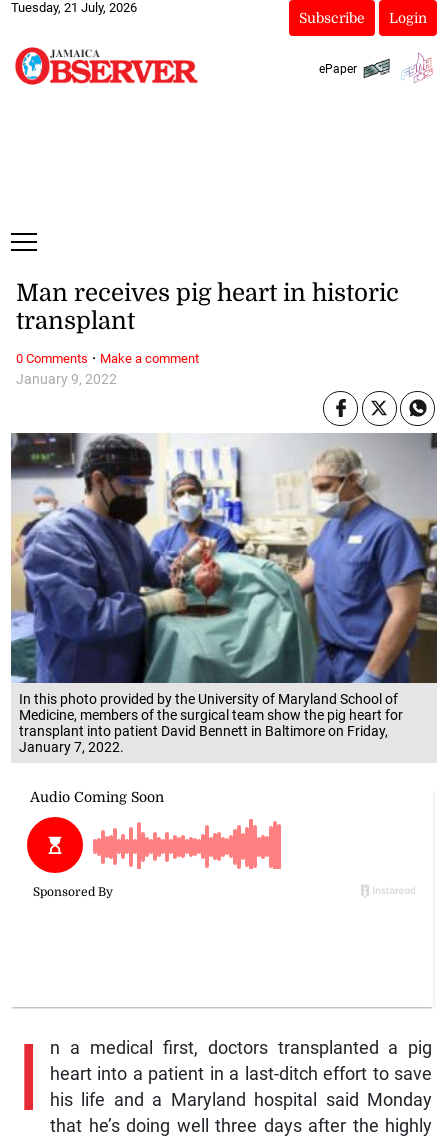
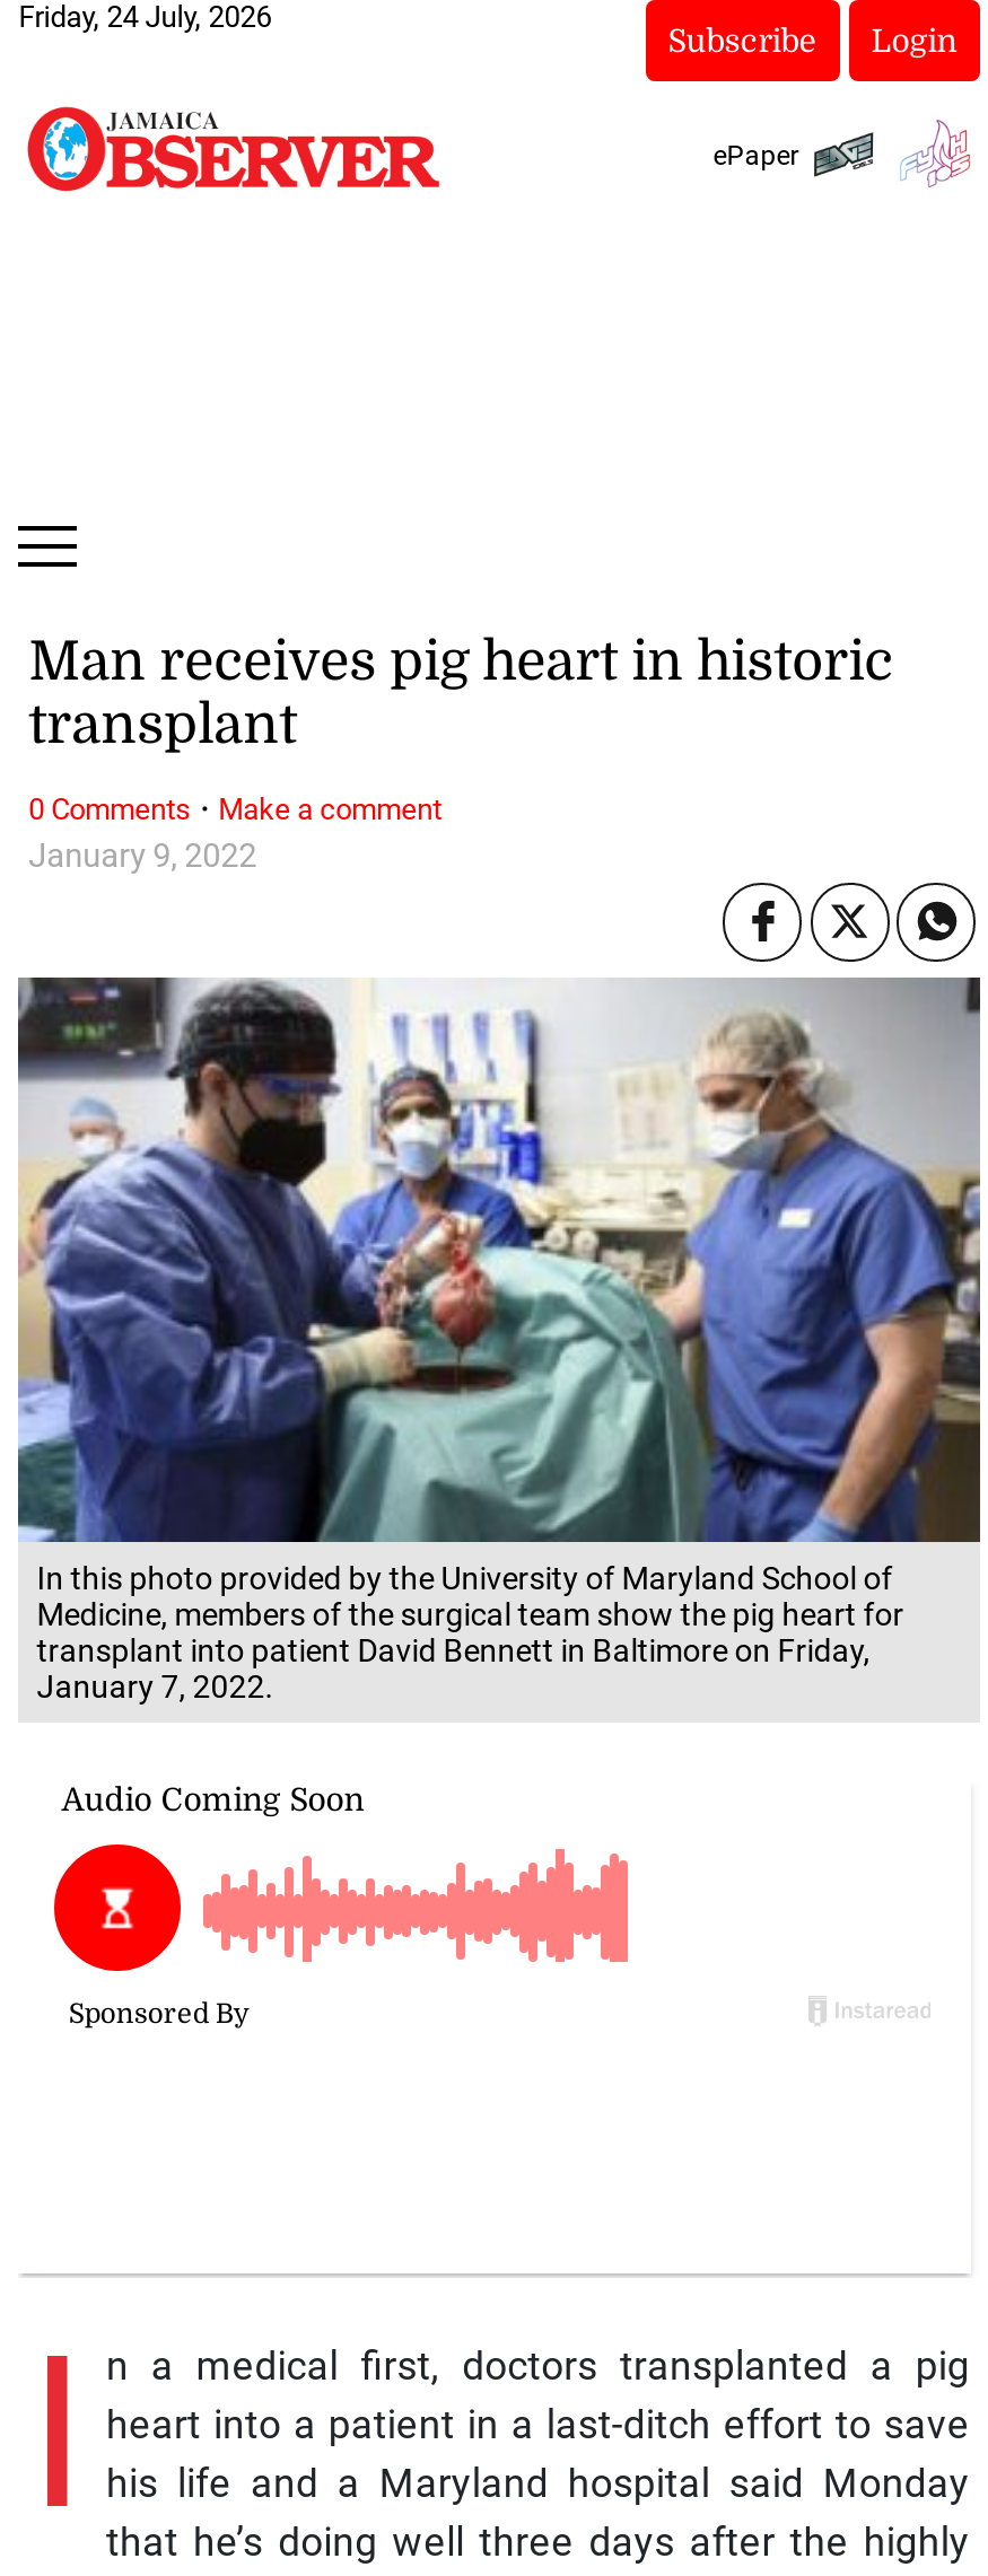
[11,0,137,15] Tuesday, 21 July, 2026 -> [19,0,271,34] Friday, 24 July, 2026

